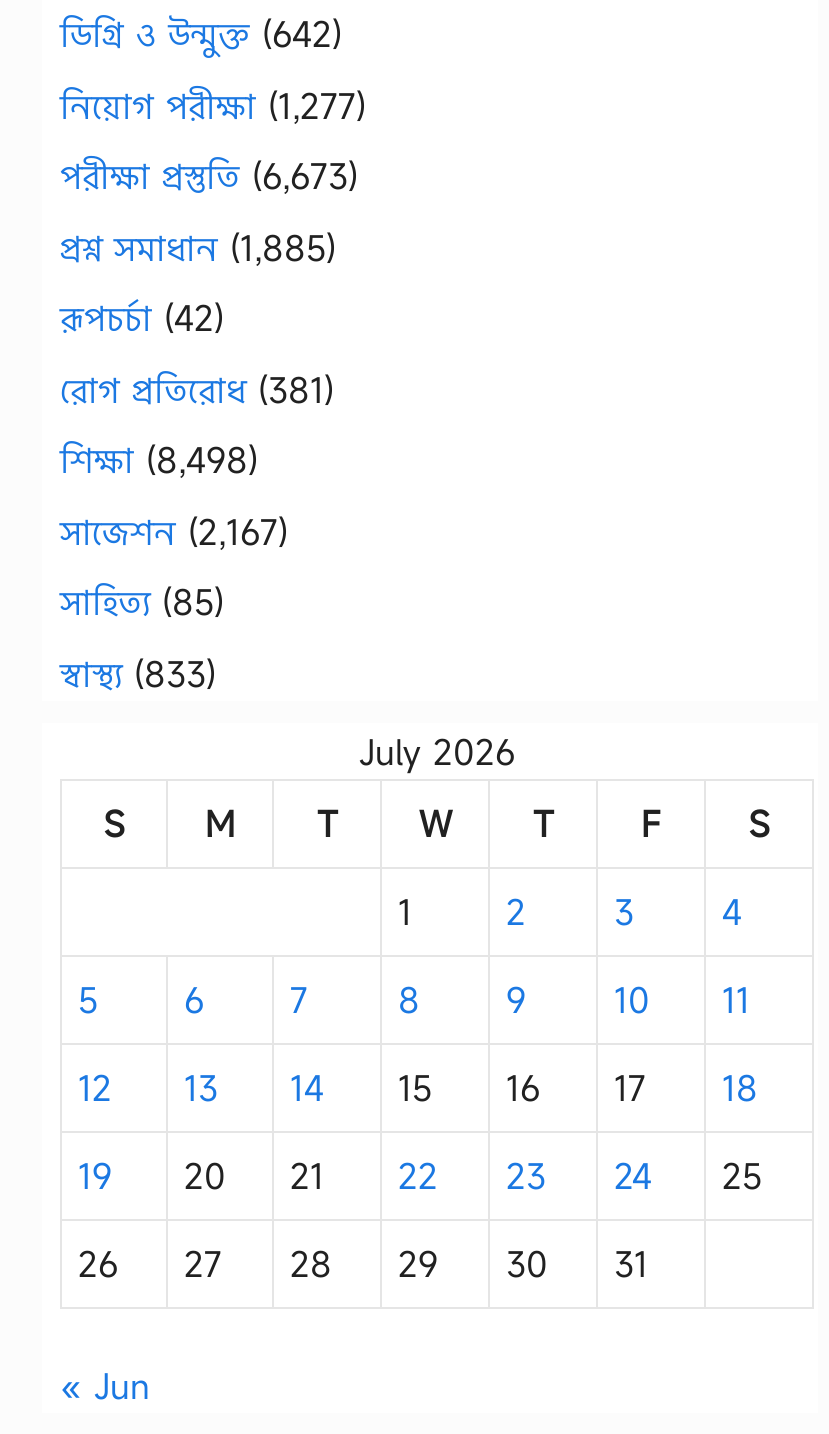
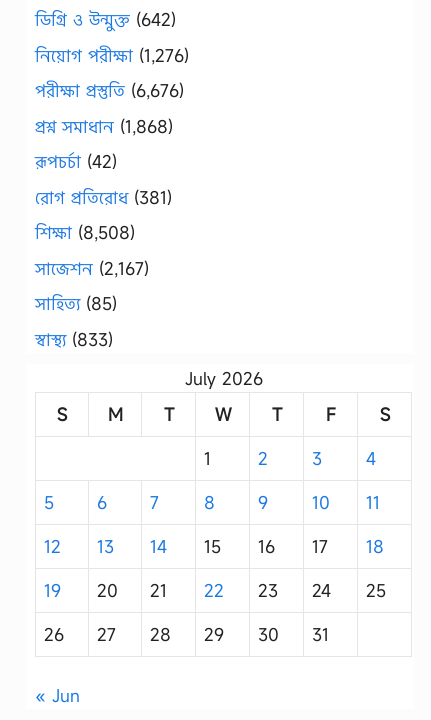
[60,82,366,128] নিয়োগ পরীক্ষা (1,277) -> [35,43,189,66] নিয়োগ পরীক্ষা (1,276)
[60,153,358,199] পরীক্ষা প্রস্তুতি (6,673) -> [35,79,184,102] পরীক্ষা প্রস্তুতি (6,676)
[60,224,336,270] প্রশ্ন সমাধান (1,885) -> [35,114,173,137] প্রশ্ন সমাধান (1,868)
[60,437,258,483] শিক্ষা (8,498) -> [35,221,135,244] শিক্ষা (8,508)

